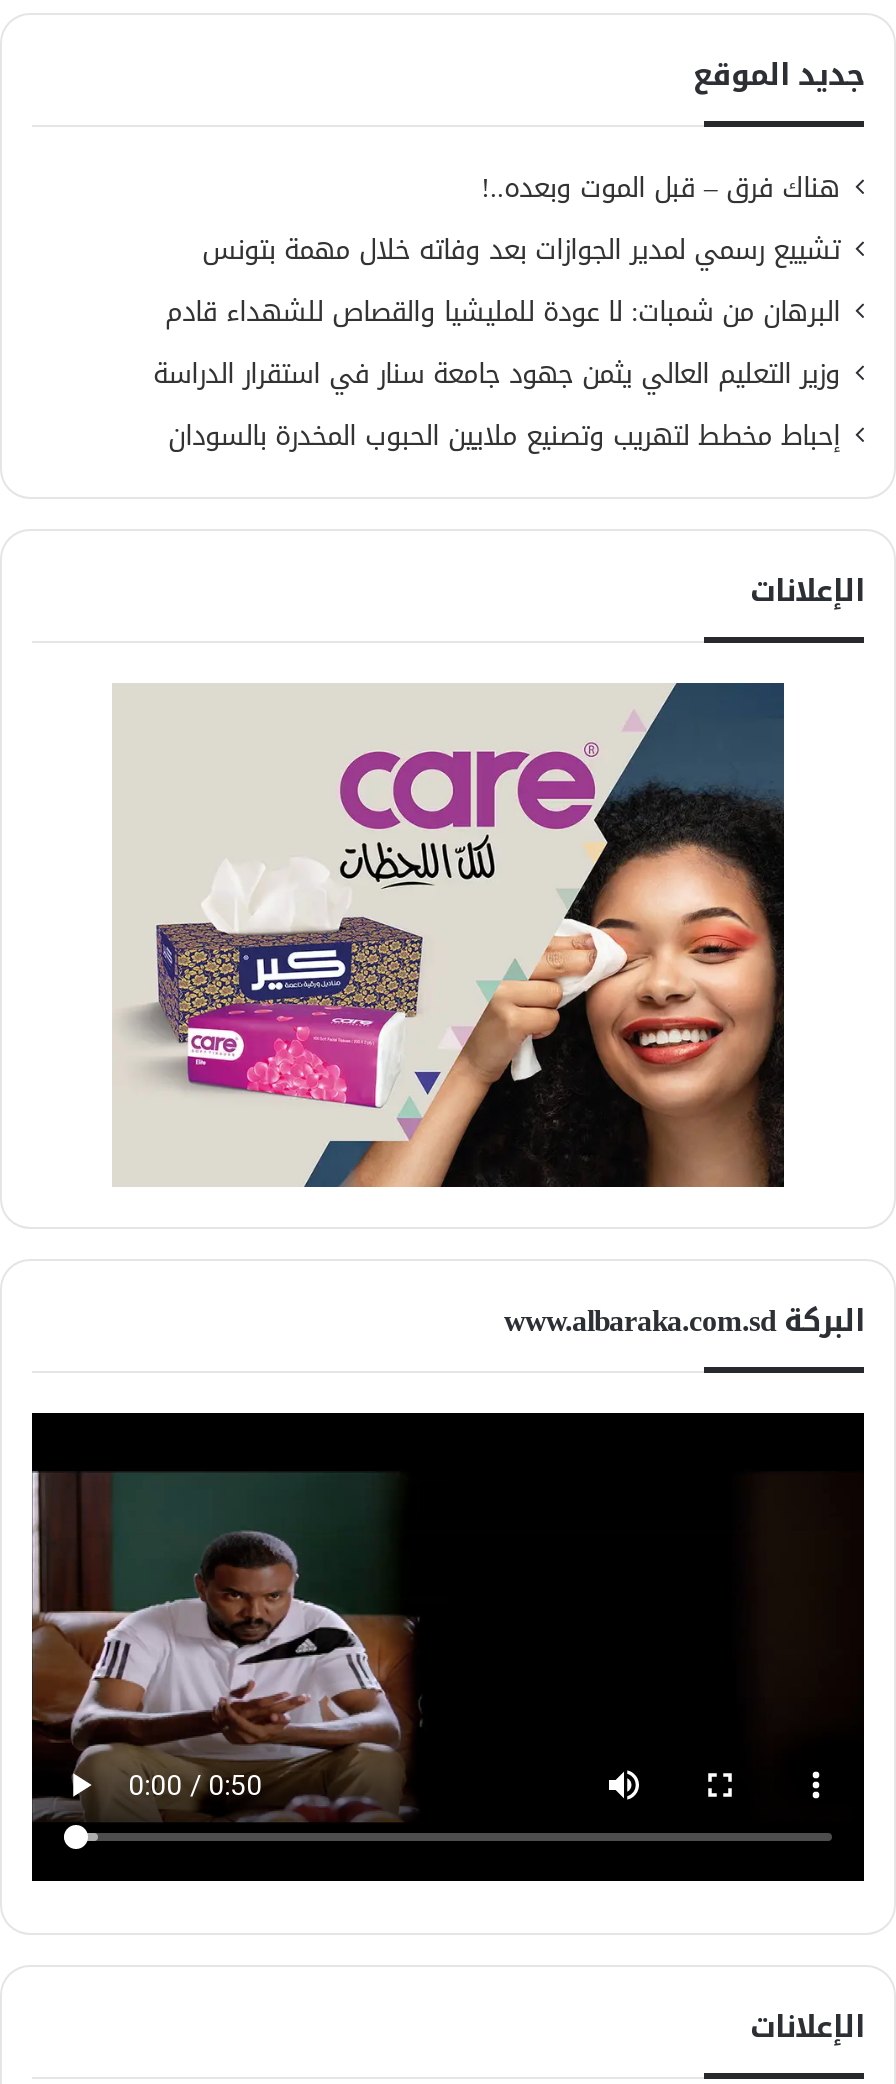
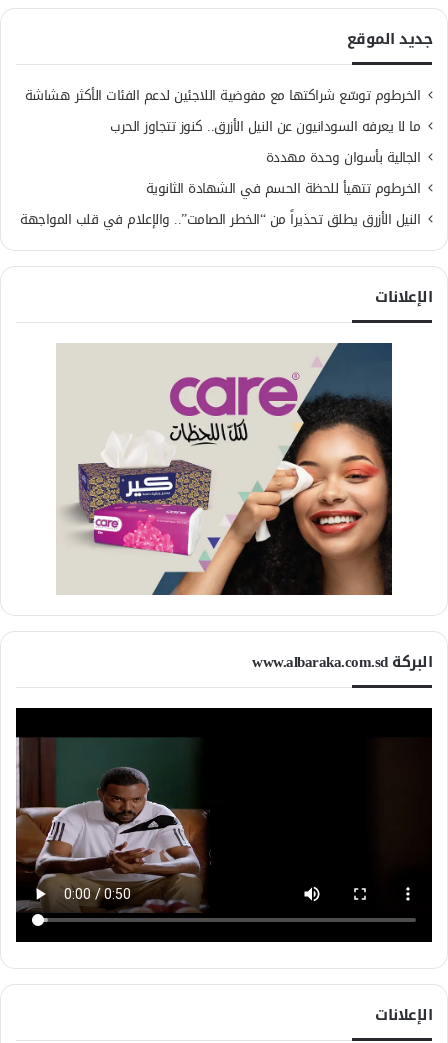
[153,164,840,462] هناك فرق – قبل الموت وبعده..! | تشييع رسمي لمدير الجوازات بعد وفاته خلال مهمة بتونس | البرهان من شمبات: لا عودة للمليشيا والقصاص للشهداء قادم | وزير التعليم العالي يثمن جهود جامعة سنار في استقرار الدراسة | إحباط مخطط لتهريب وتصنيع ملايين الحبوب المخدرة بالسودان -> [20,83,420,232] الخرطوم توسّع شراكتها مع مفوضية اللاجئين لدعم الفئات الأكثر هشاشة | ما لا يعرفه السودانيون عن النيل الأزرق.. كنوز تتجاوز الحرب | الجالية بأسوان وحدة مهددة | الخرطوم تتهيأ للحظة الحسم في الشهادة الثانوية | النيل الأزرق يطلق تحذيراً من “الخطر الصامت”.. والإعلام في قلب المواجهة

